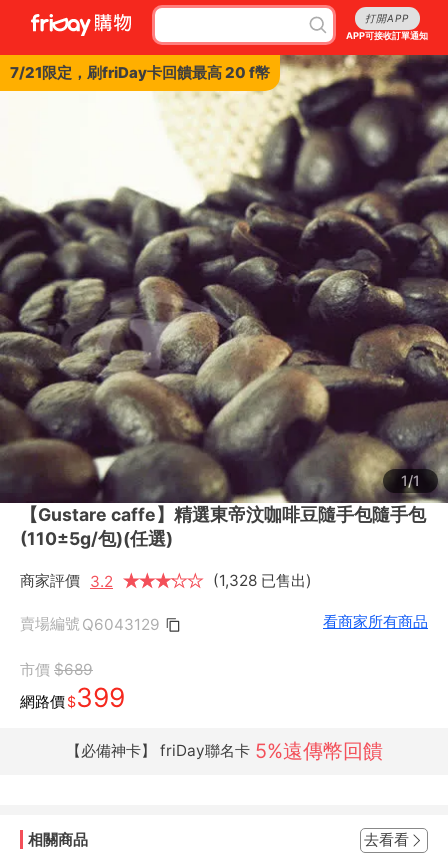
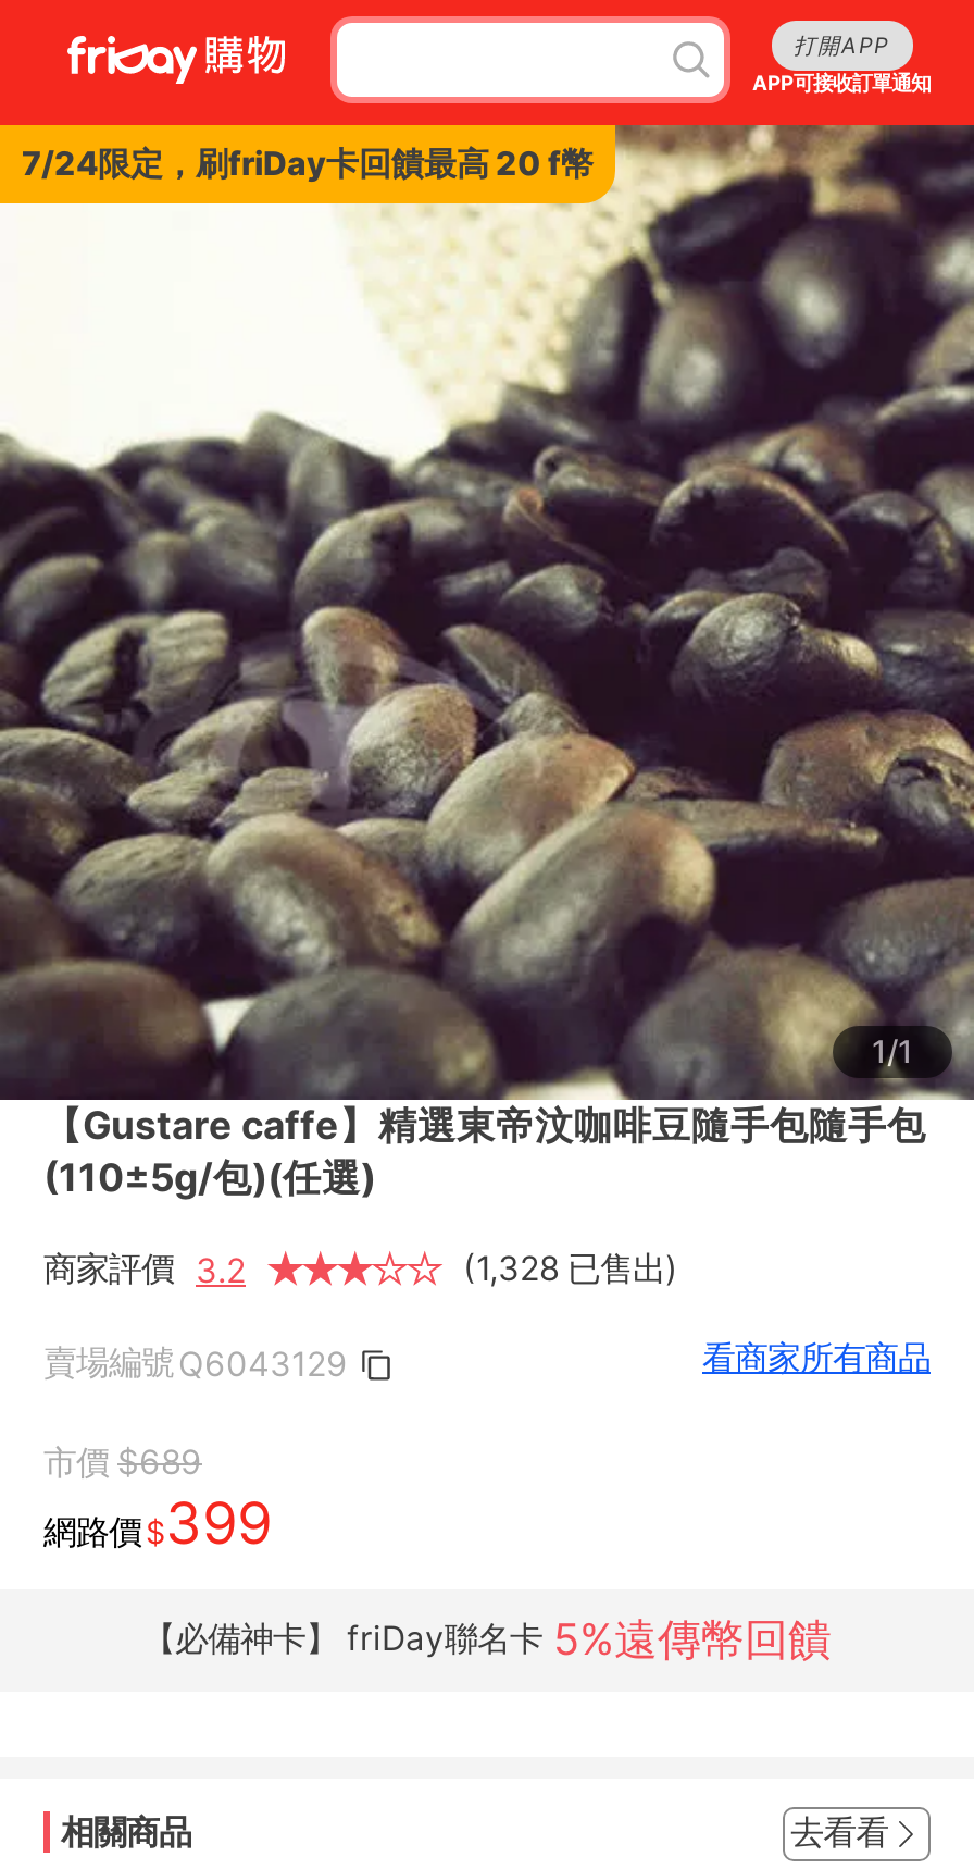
[10,63,270,82] 7/21限定，刷friDay卡回饋最高 20 f幣 -> [22,143,594,184] 7/24限定，刷friDay卡回饋最高 20 f幣

